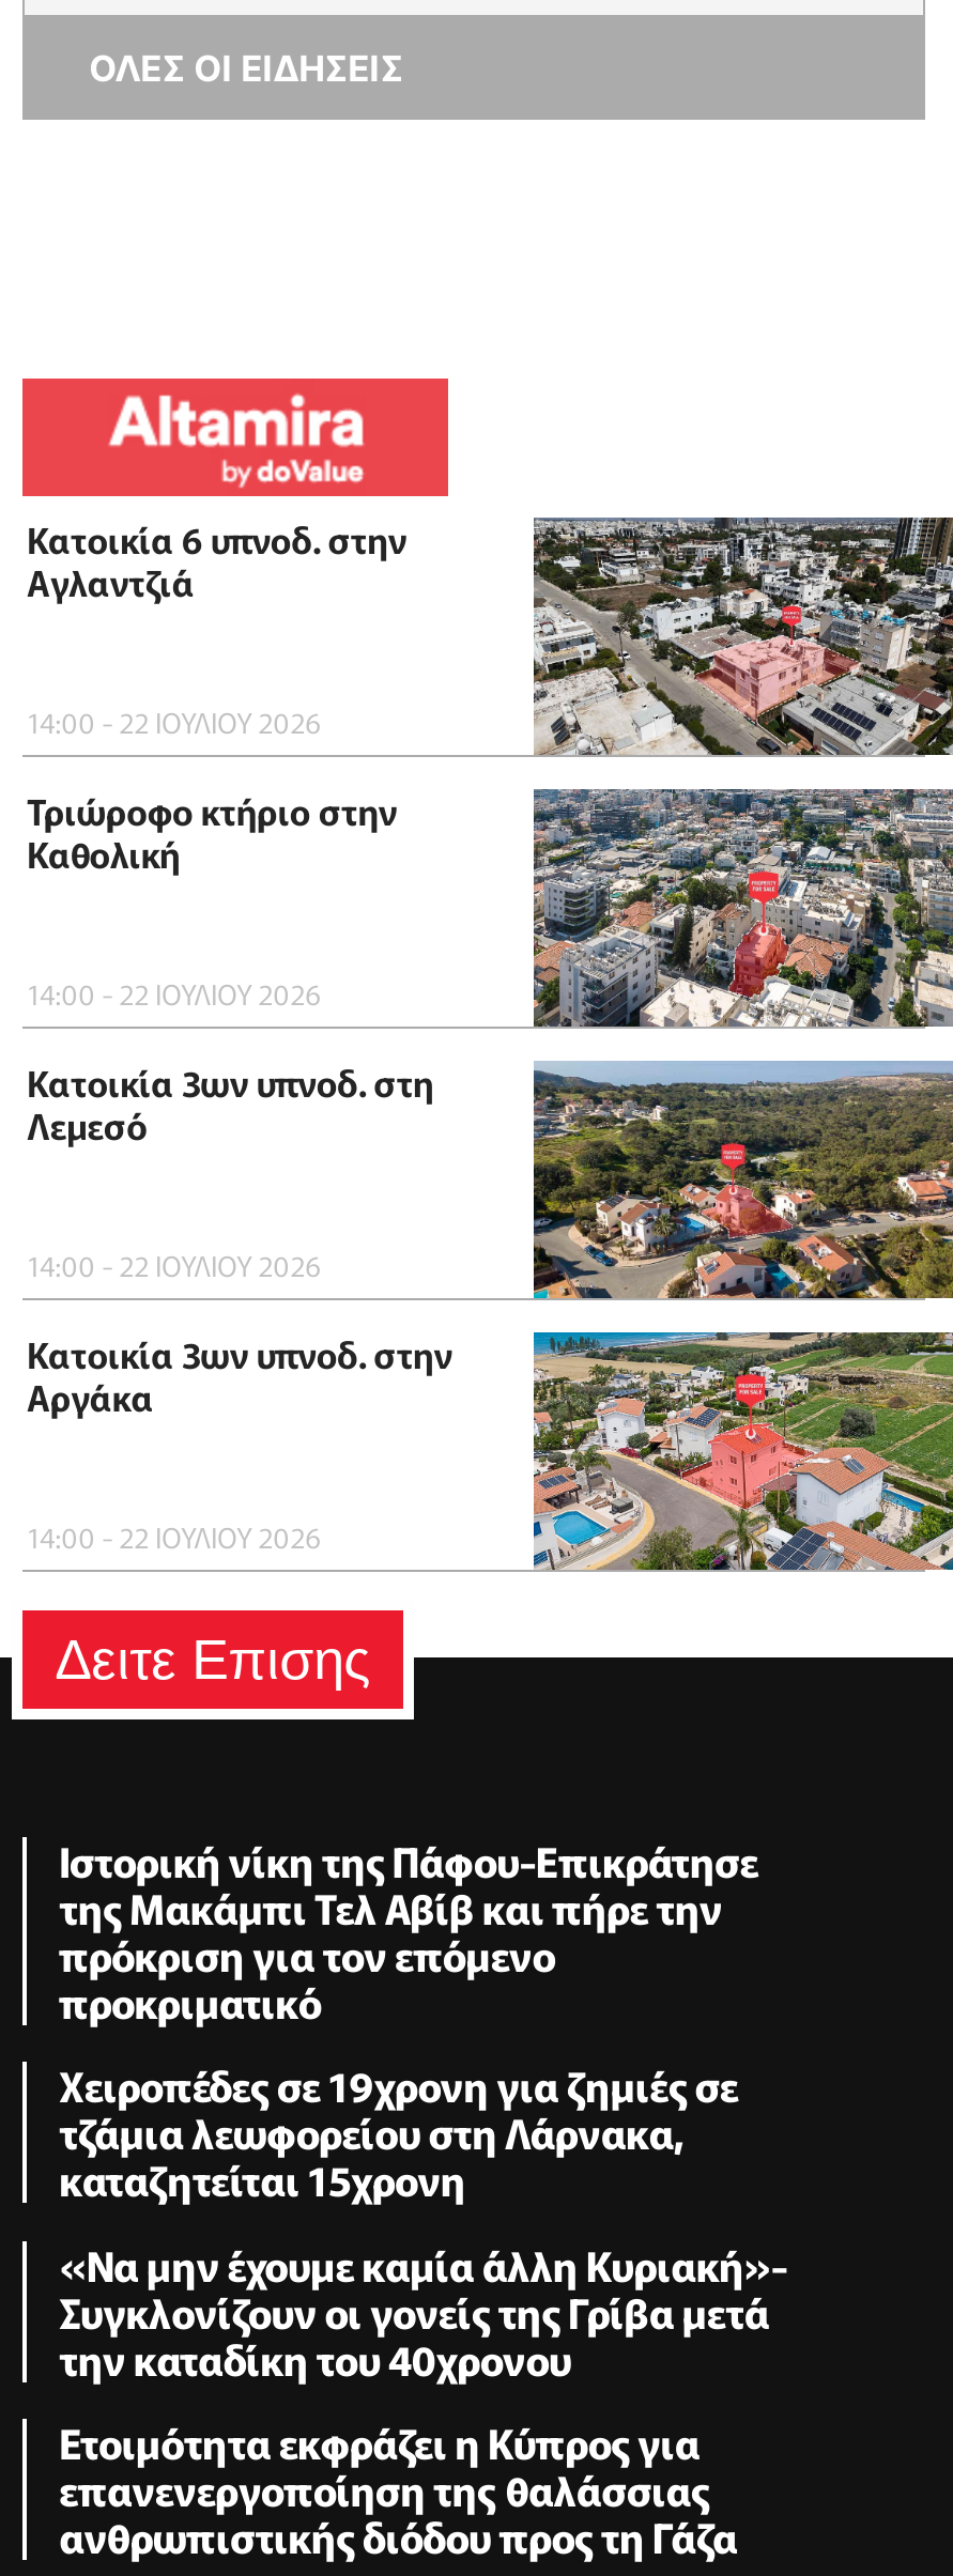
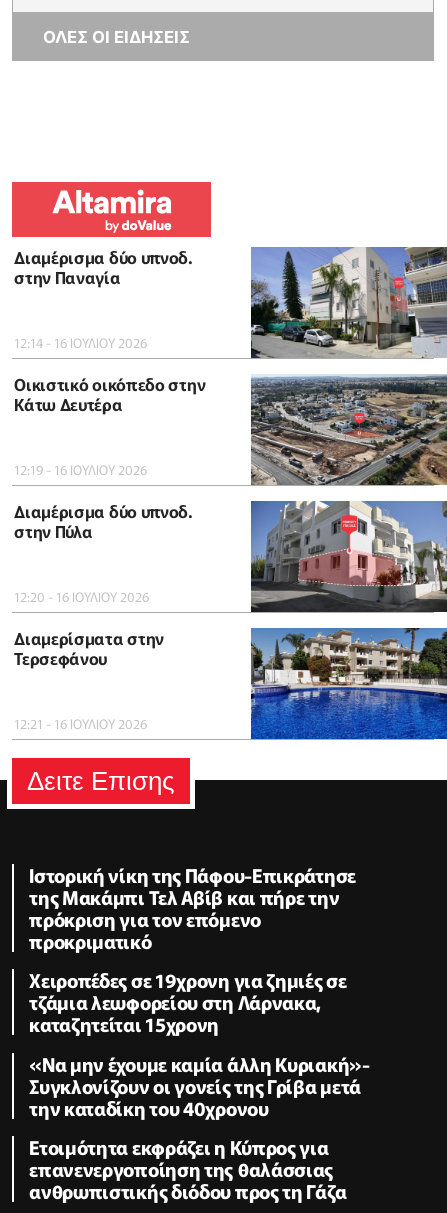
[27,513,406,608] Κατοικία 6 υπνοδ. στην | Αγλαντζιά -> [14,245,192,289] Διαμέρισμα δύο υπνοδ. | στην Παναγία
[532,515,947,757] [image] -> [250,246,444,359] [image]
[27,702,320,742] 14:00 - 22 ΙΟΥΛΙΟΥ 2026 -> [14,333,147,352] 12:14 - 16 ΙΟΥΛΙΟΥ 2026
[27,785,397,879] Τριώροφο κτήριο στην | Καθολική -> [14,372,205,416] Οικιστικό οικόπεδο στην | Κάτω Δευτέρα
[534,787,947,1029] [image] -> [251,374,444,486] [image]
[27,973,320,1014] 14:00 - 22 ΙΟΥΛΙΟΥ 2026 -> [14,460,147,479] 12:19 - 16 ΙΟΥΛΙΟΥ 2026
[27,1056,434,1151] Κατοικία 3ων υπνοδ. στη | Λεμεσό -> [14,499,192,543] Διαμέρισμα δύο υπνοδ. | στην Πύλα
[532,1061,947,1300] [image] -> [250,501,444,613] [image]
[27,1244,320,1285] 14:00 - 22 ΙΟΥΛΙΟΥ 2026 -> [14,587,149,606] 12:20 - 16 ΙΟΥΛΙΟΥ 2026
[27,1328,452,1422] Κατοικία 3ων υπνοδ. στην | Αργάκα -> [14,626,164,670] Διαμερίσματα στην | Τερσεφάνου
[532,1330,947,1572] [image] -> [250,627,444,740] [image]
[27,1516,320,1557] 14:00 - 22 ΙΟΥΛΙΟΥ 2026 -> [14,714,147,733] 12:21 - 16 ΙΟΥΛΙΟΥ 2026

